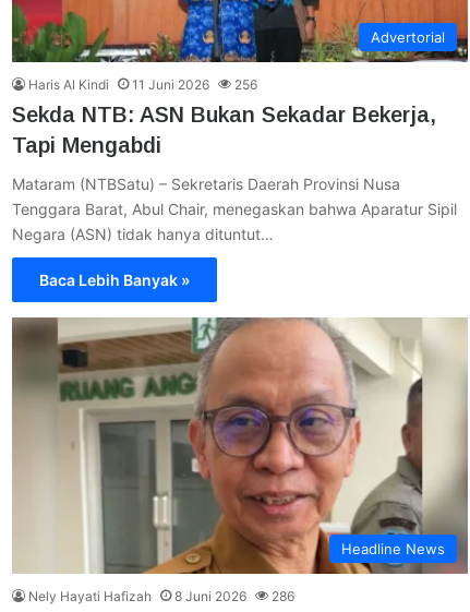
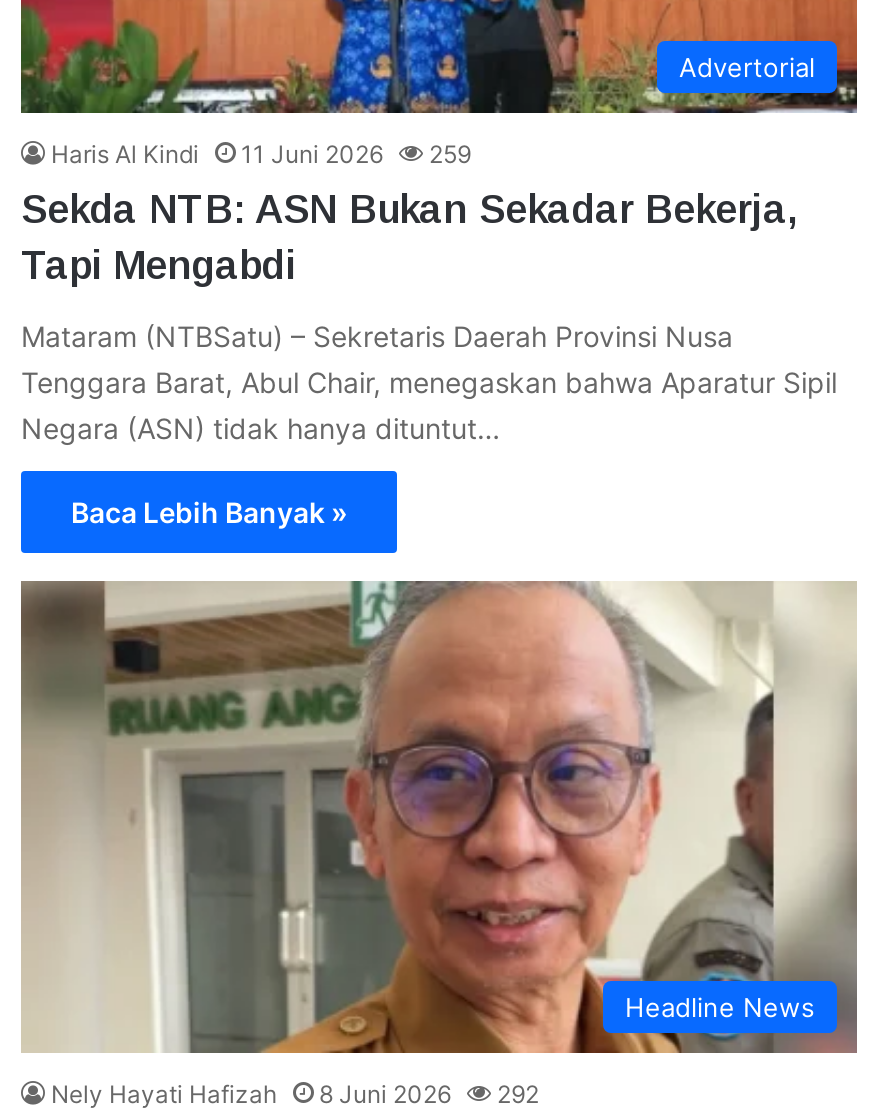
[28,76,257,92] Haris Al Kindi 11 Juni 2026 256 -> [51,139,471,169] Haris Al Kindi 11 Juni 2026 259
[28,588,294,605] Nely Hayati Hafizah 8 Juni 2026 286 -> [51,1079,539,1109] Nely Hayati Hafizah 8 Juni 2026 292

